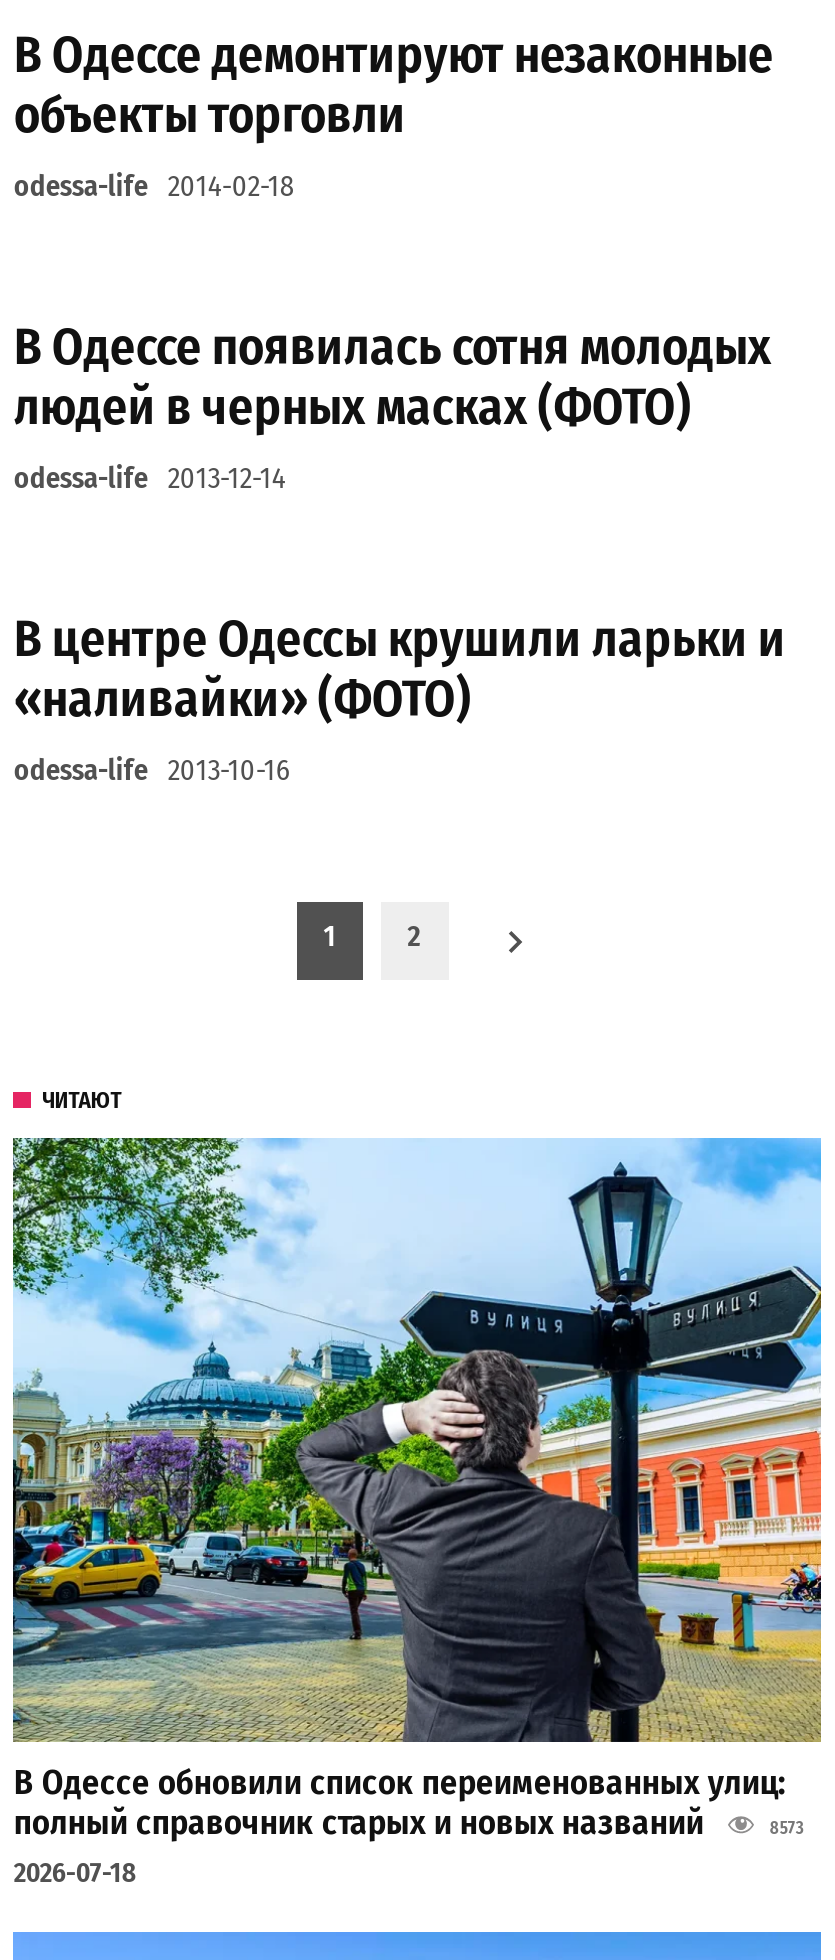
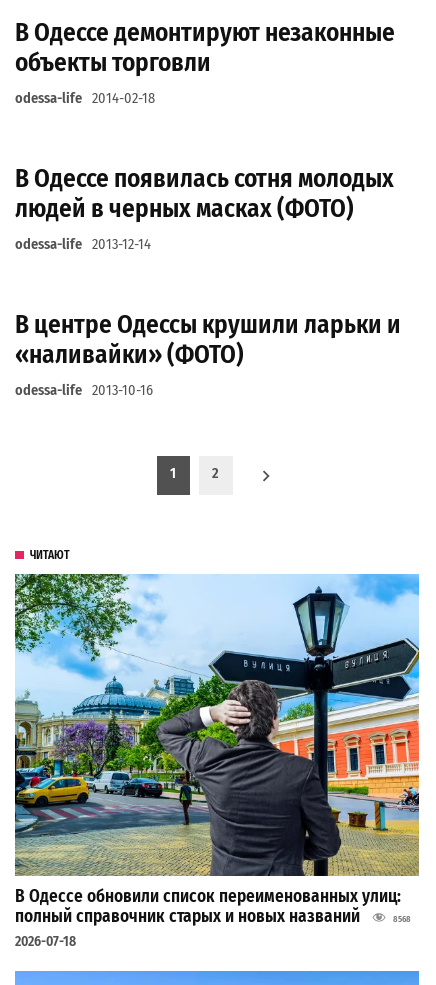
[770,1817,804,1837] 8573 -> [393,914,411,924] 8568

